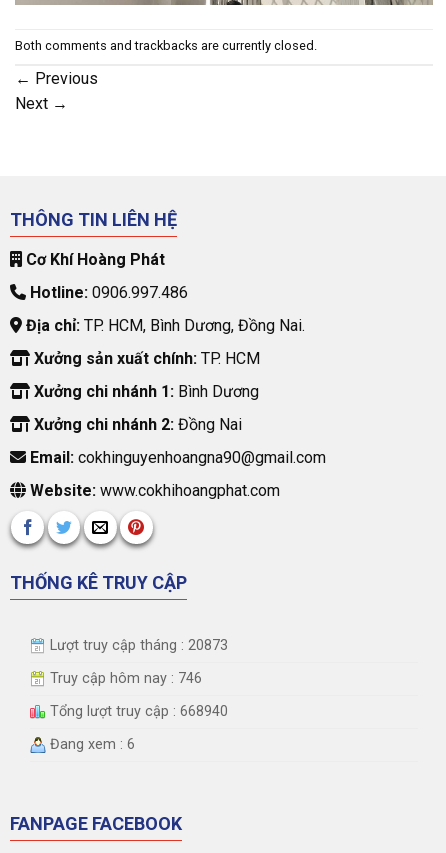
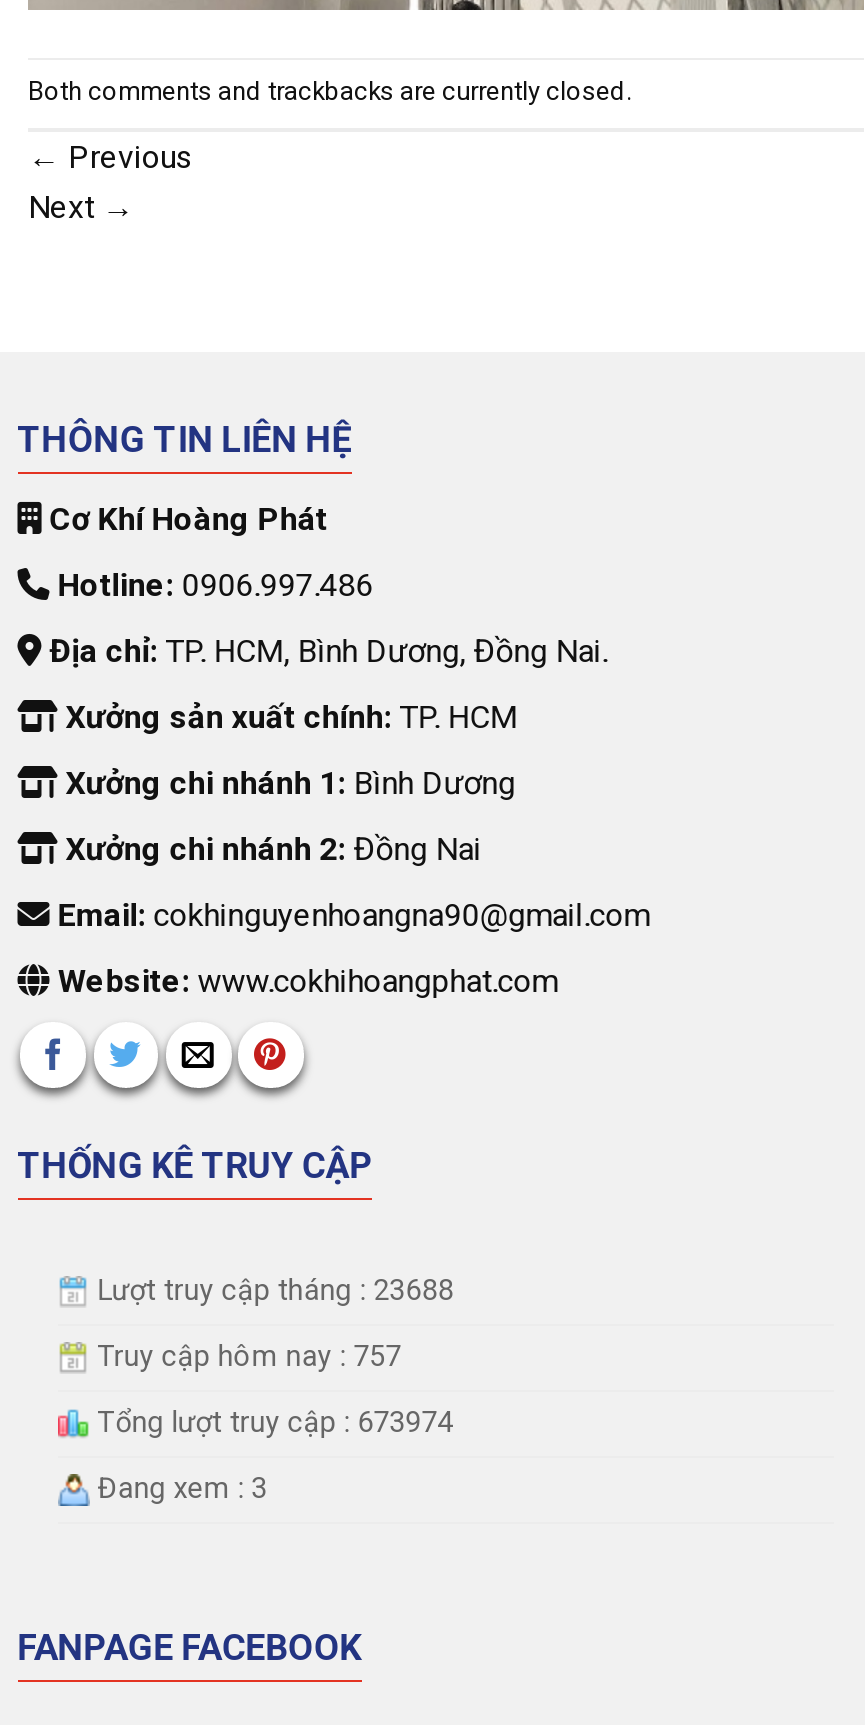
[46,637,228,654] Lượt truy cập tháng : 20873 -> [90,1274,454,1308] Lượt truy cập tháng : 23688
[46,670,202,687] Truy cập hôm nay : 746 -> [90,1340,402,1374] Truy cập hôm nay : 757
[46,703,228,720] Tổng lượt truy cập : 668940 -> [90,1406,454,1440] Tổng lượt truy cập : 673974
[46,736,135,753] Đang xem : 6 -> [90,1472,268,1506] Đang xem : 3

